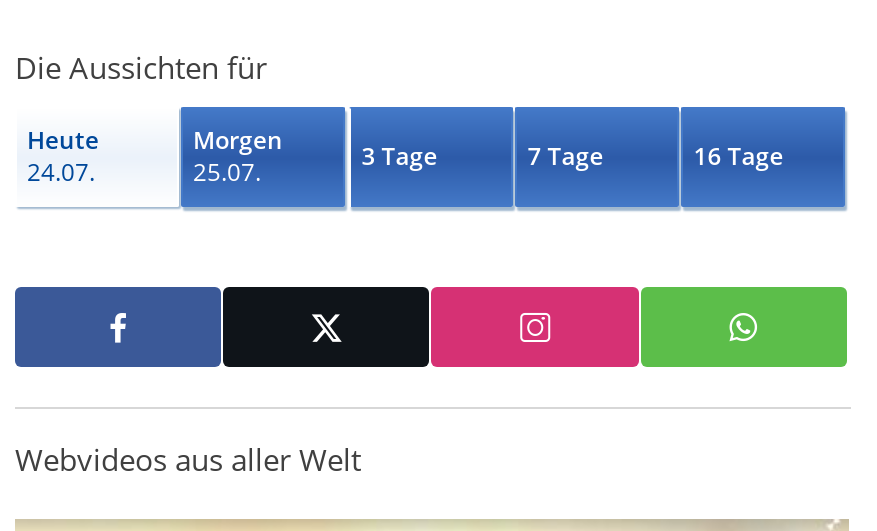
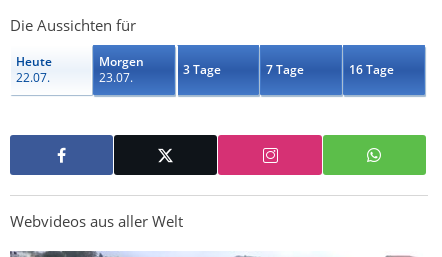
[27,156,95,190] 24.07. -> [16,69,50,86] 22.07.
[193,156,261,190] 25.07. -> [99,69,133,86] 23.07.

